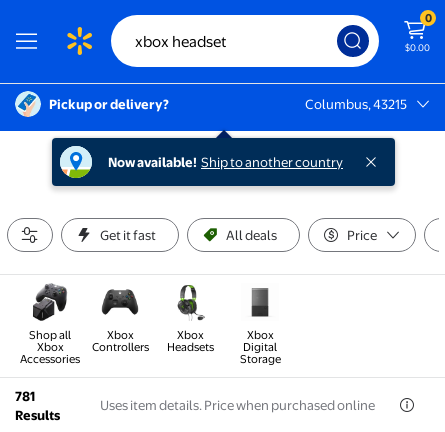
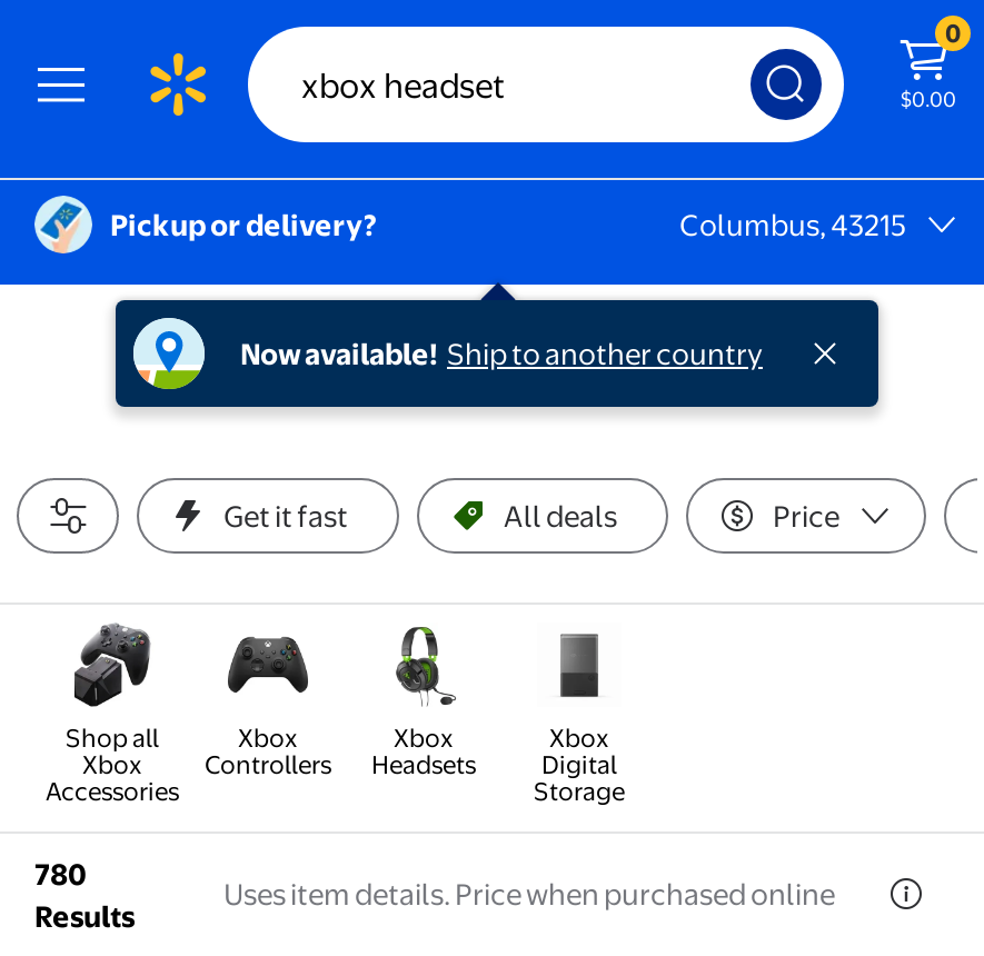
[15,388,35,404] 781 -> [34,856,86,892] 780

